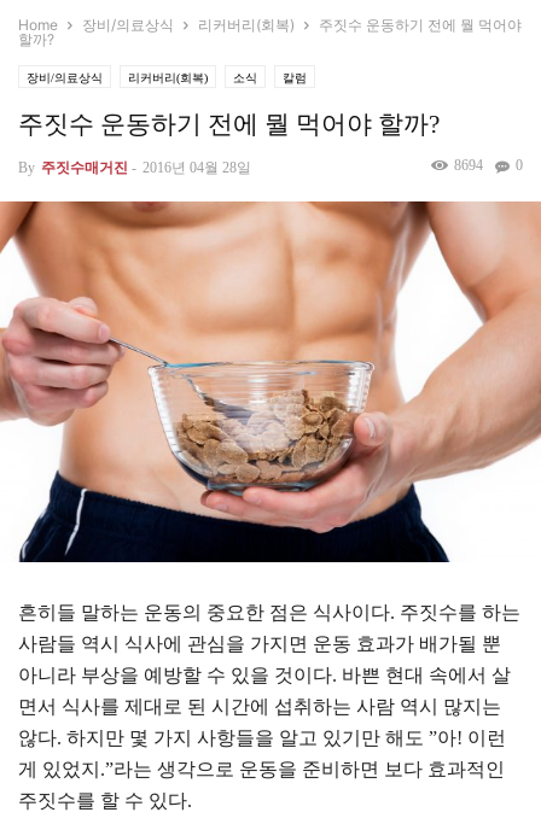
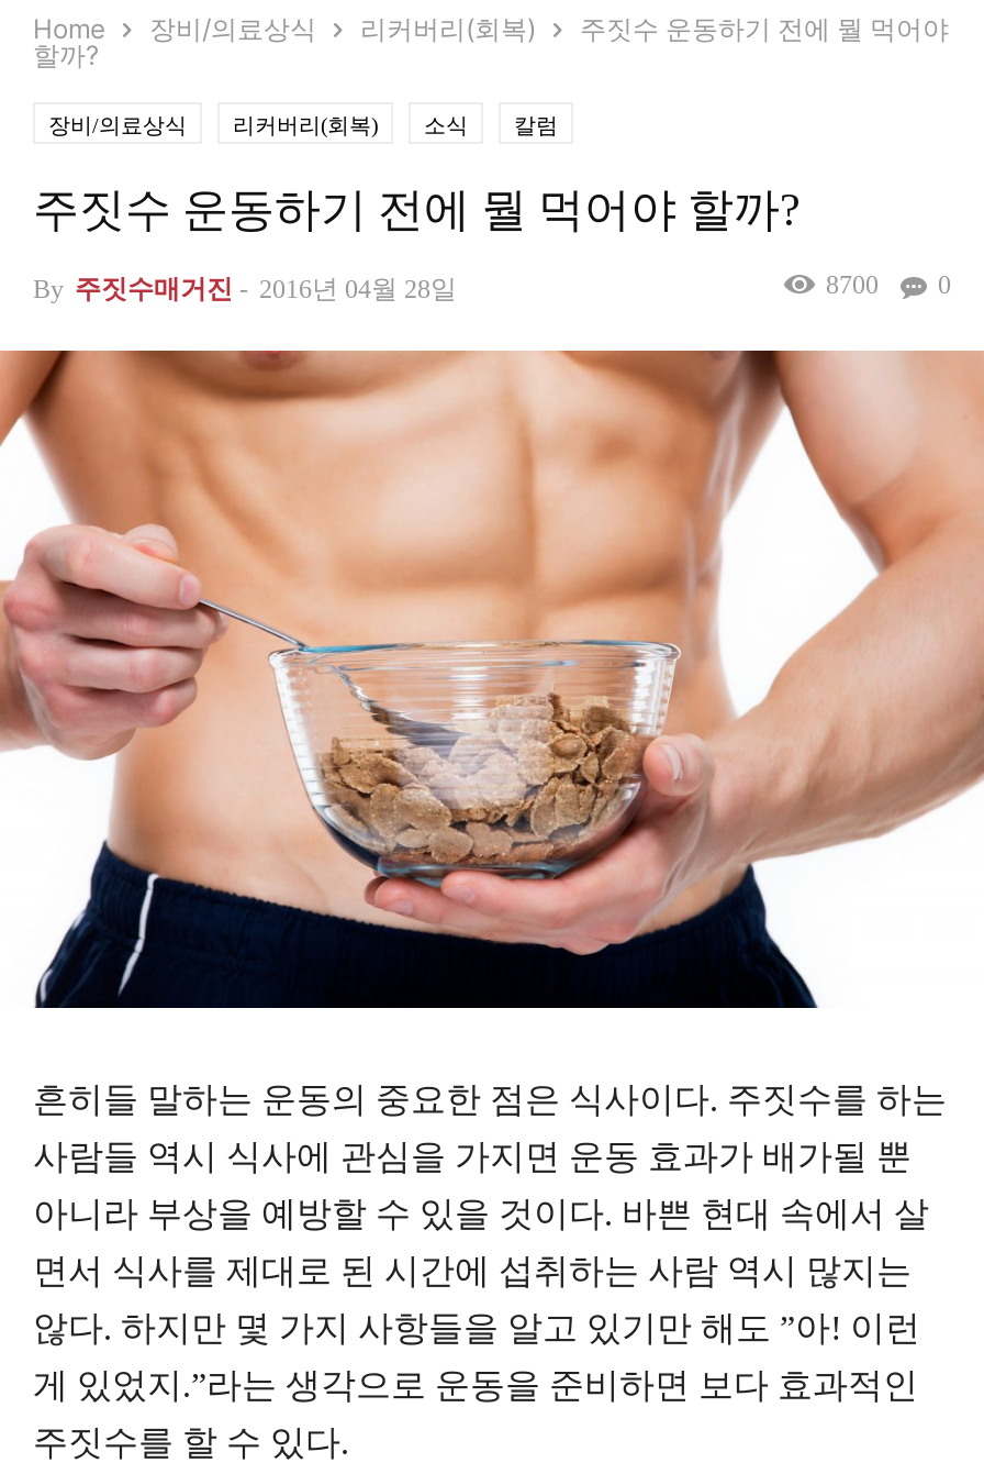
[454,157,523,174] 8694 0 -> [826,269,951,300] 8700 0

